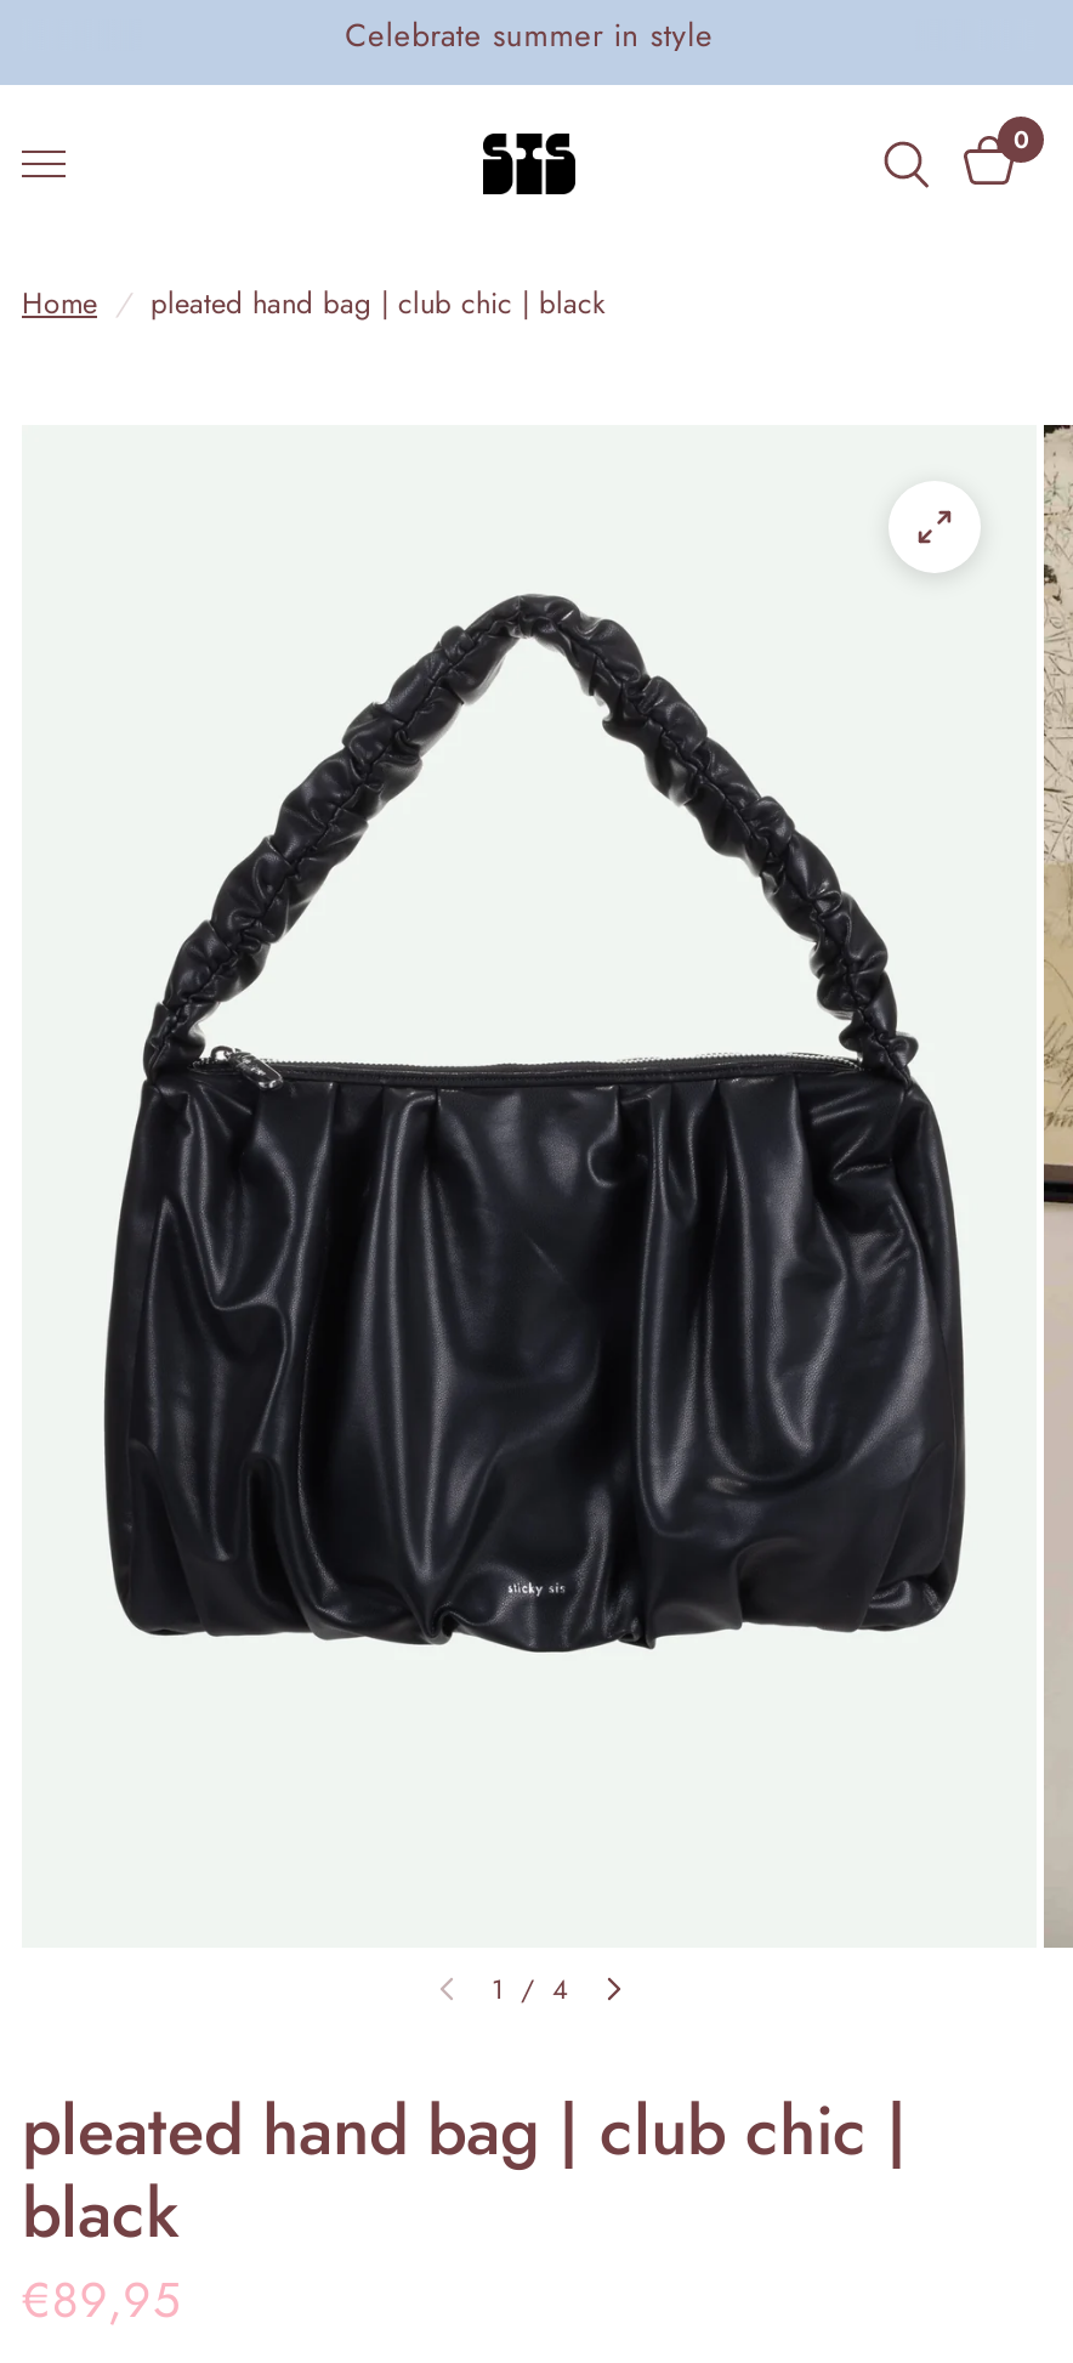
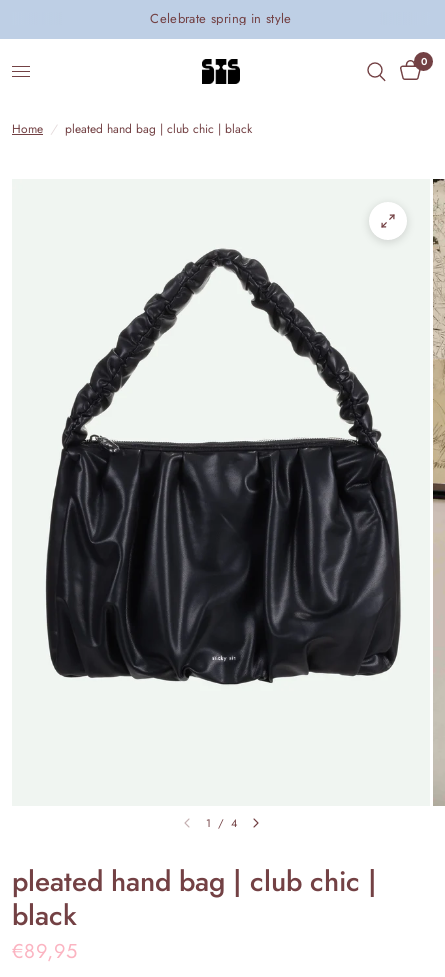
[345,12,713,58] Celebrate summer in style -> [150,9,292,28] Celebrate spring in style

